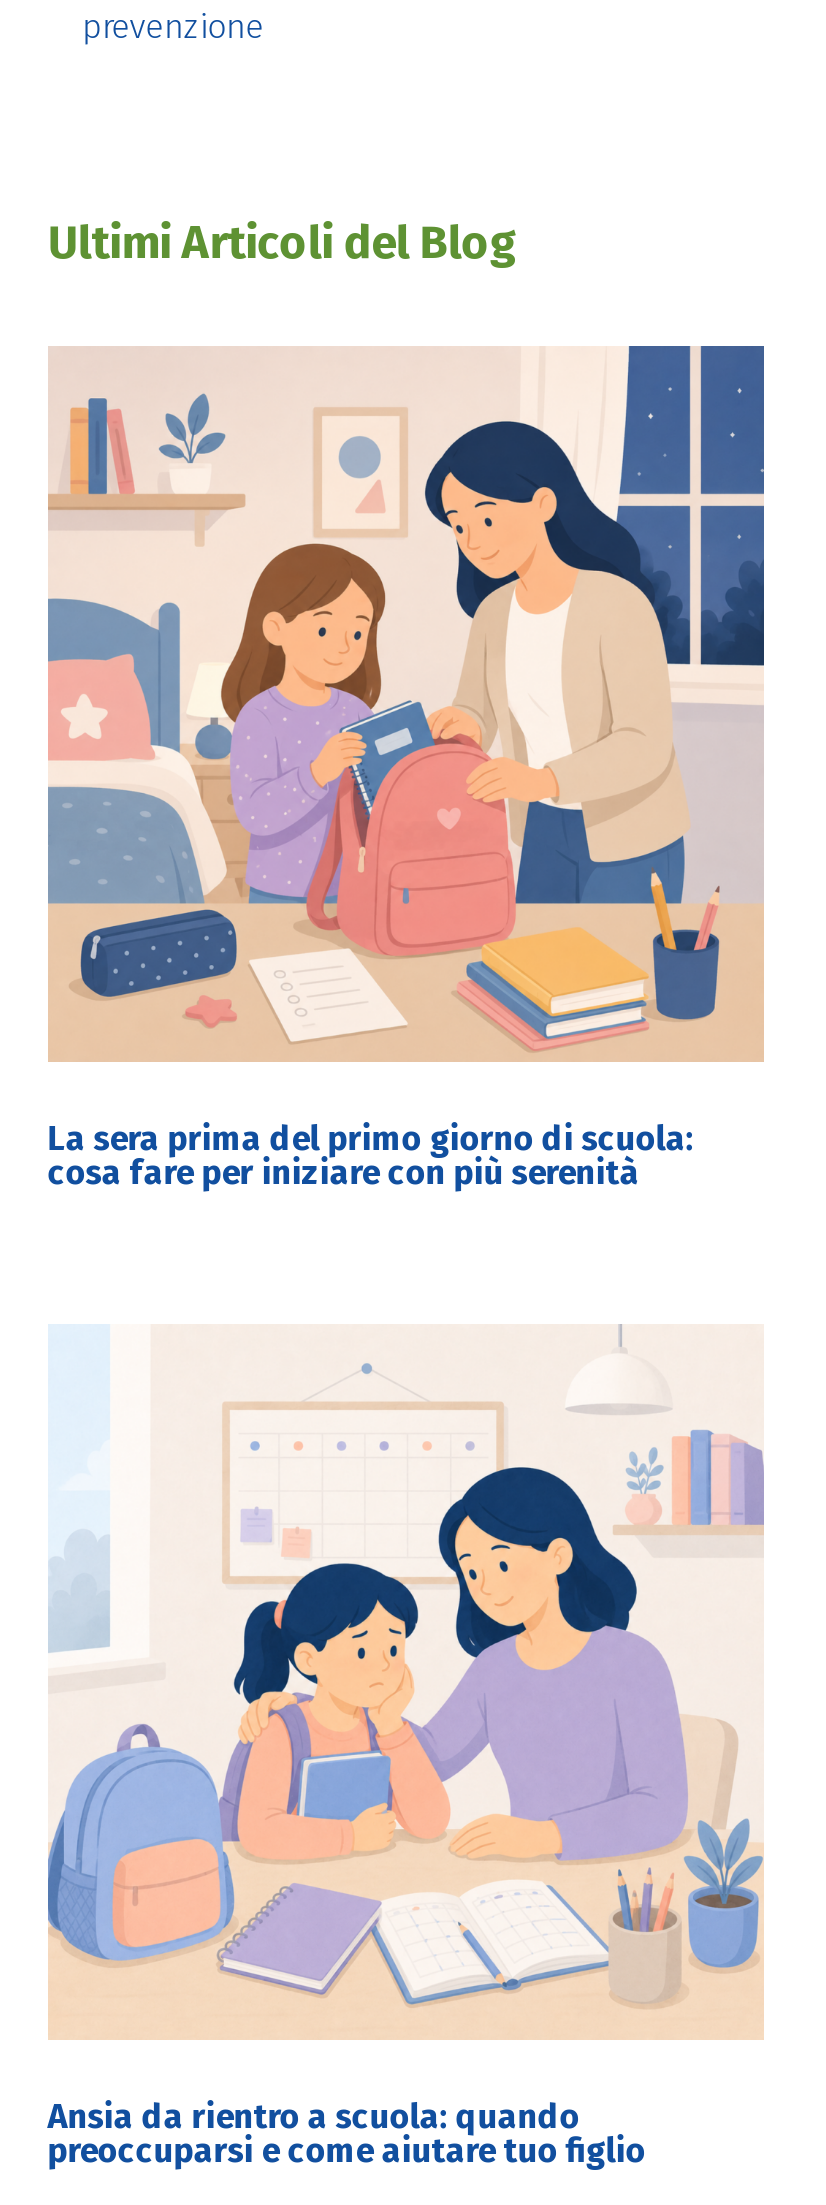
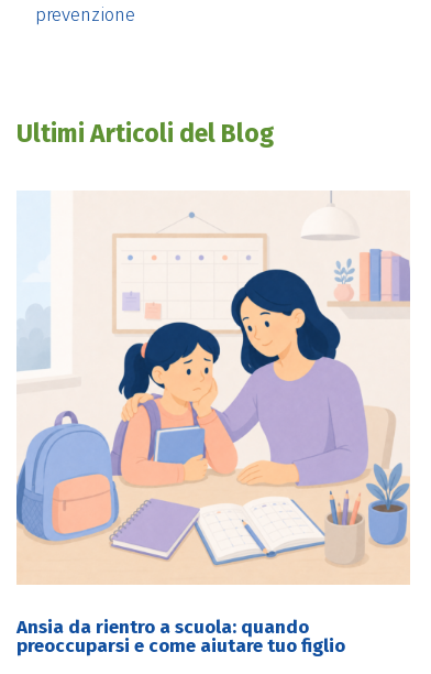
[46,344,766,1194] [image] | La sera prima del primo giorno di scuola: | cosa fare per iniziare con più serenità -> none

